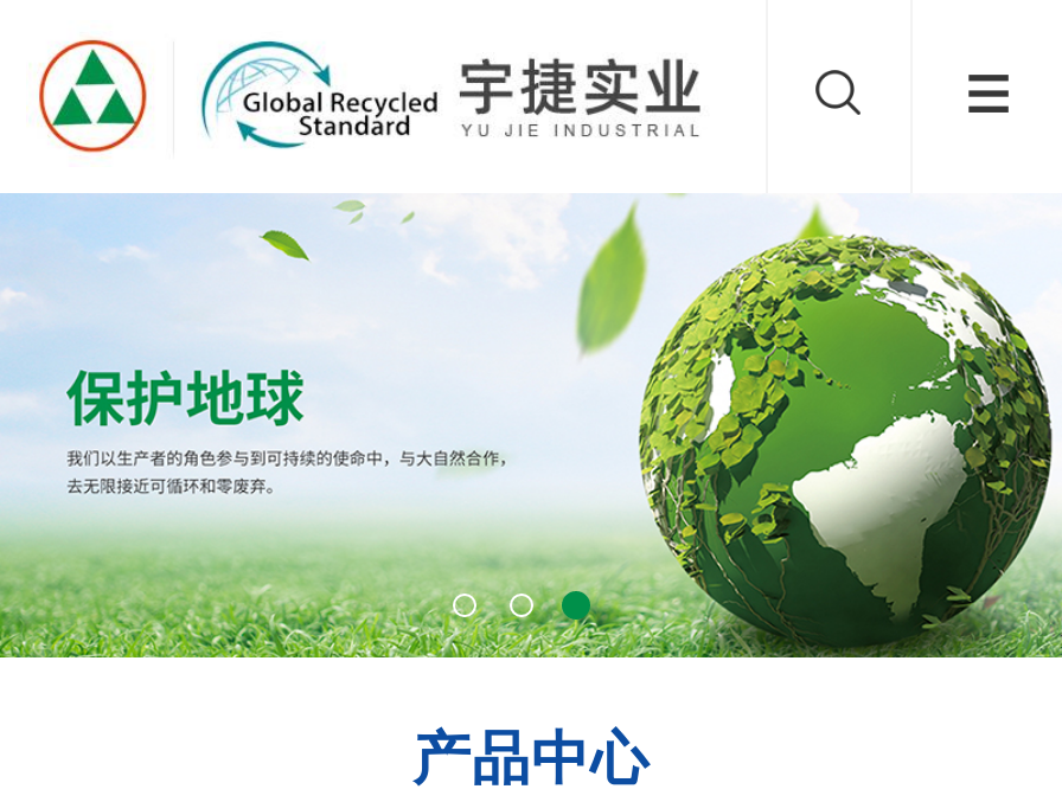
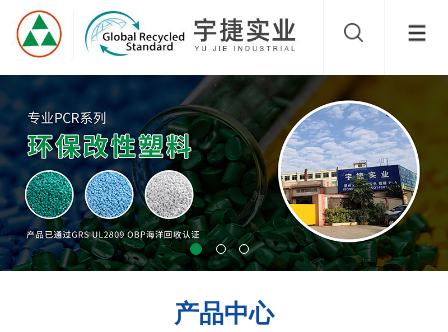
[7,193,1055,660] [image] -> [3,74,445,272] [image]

